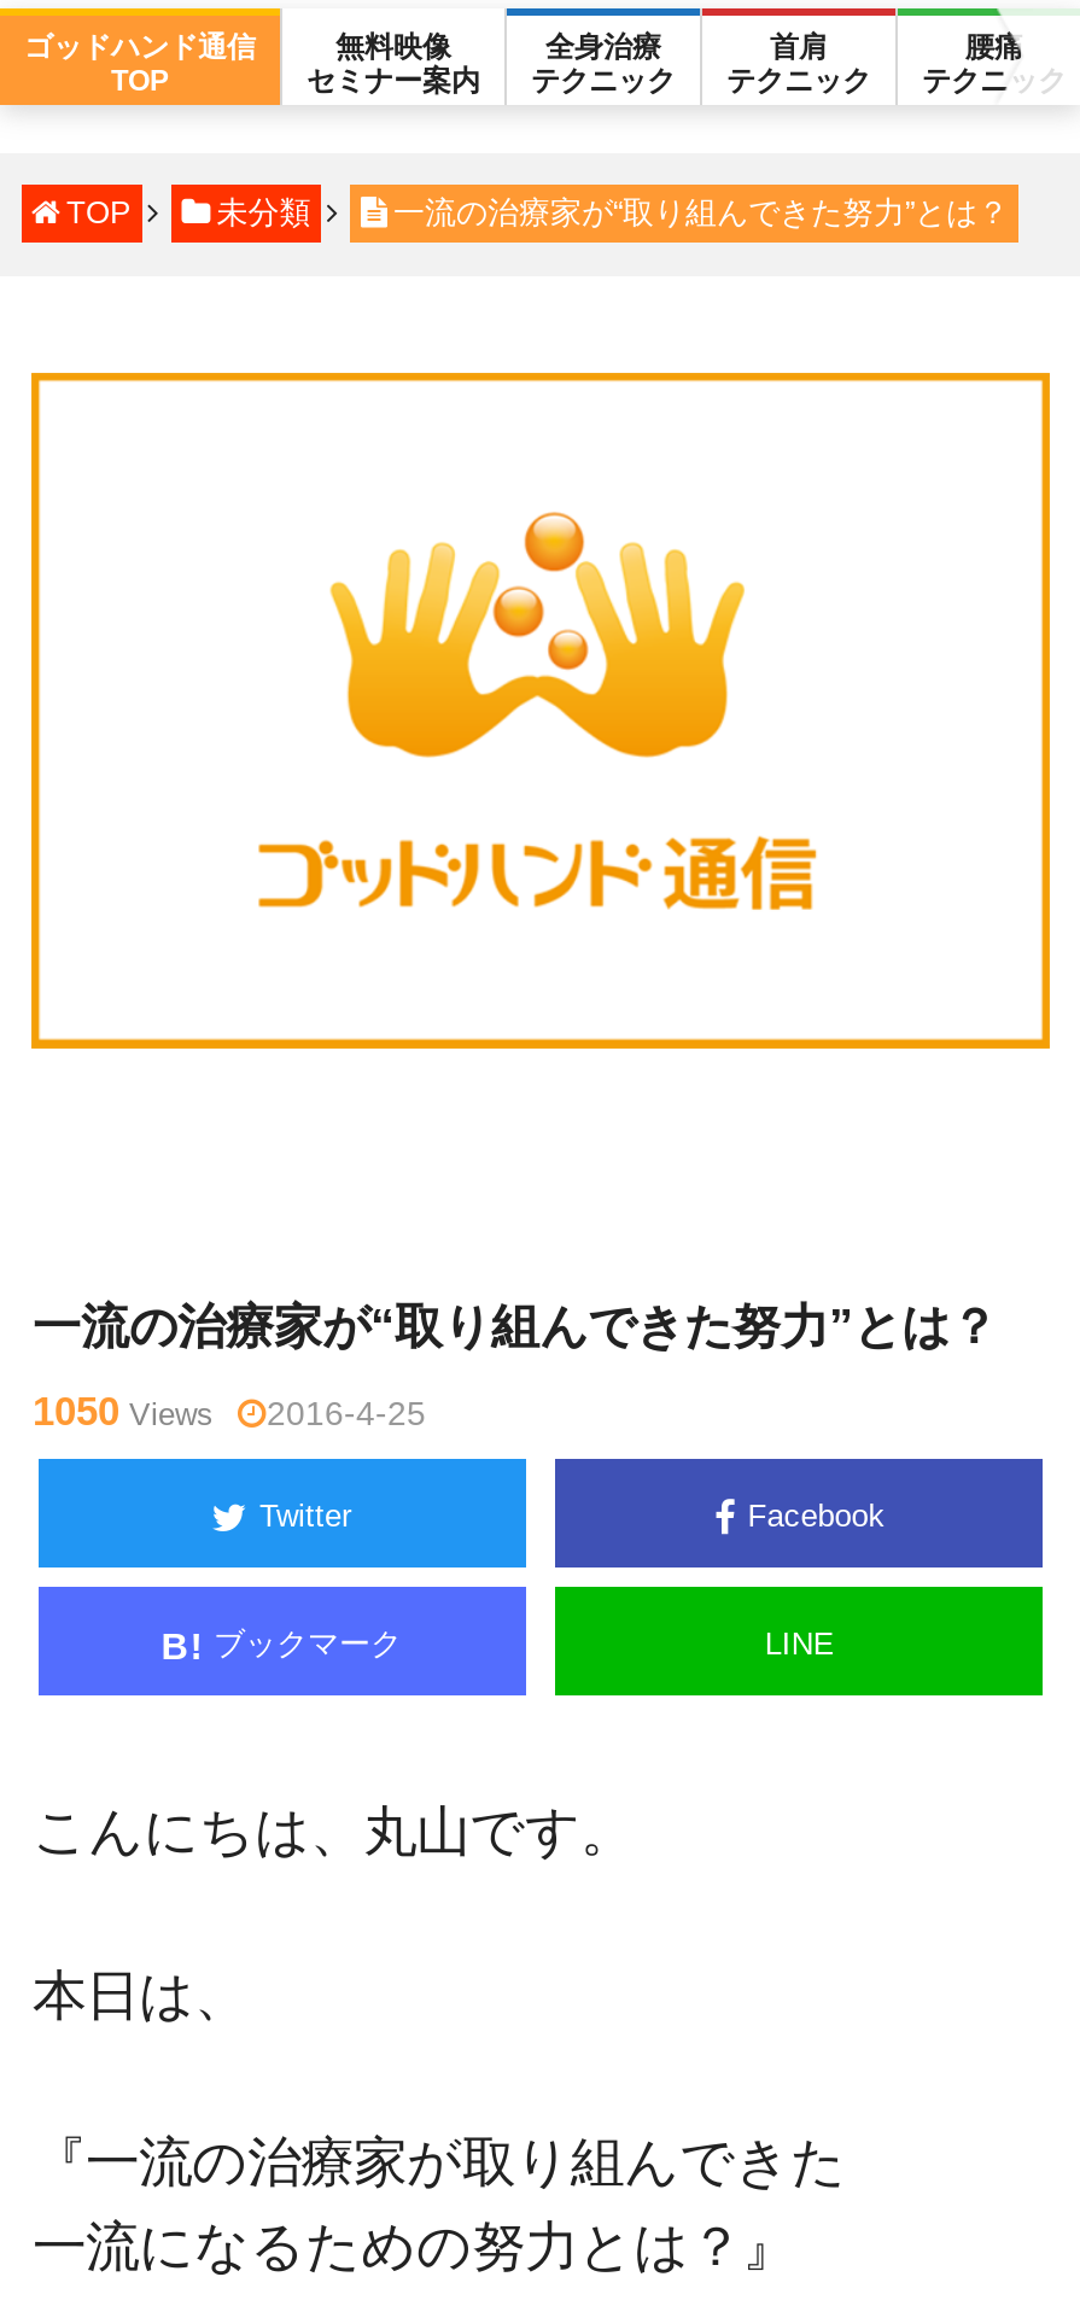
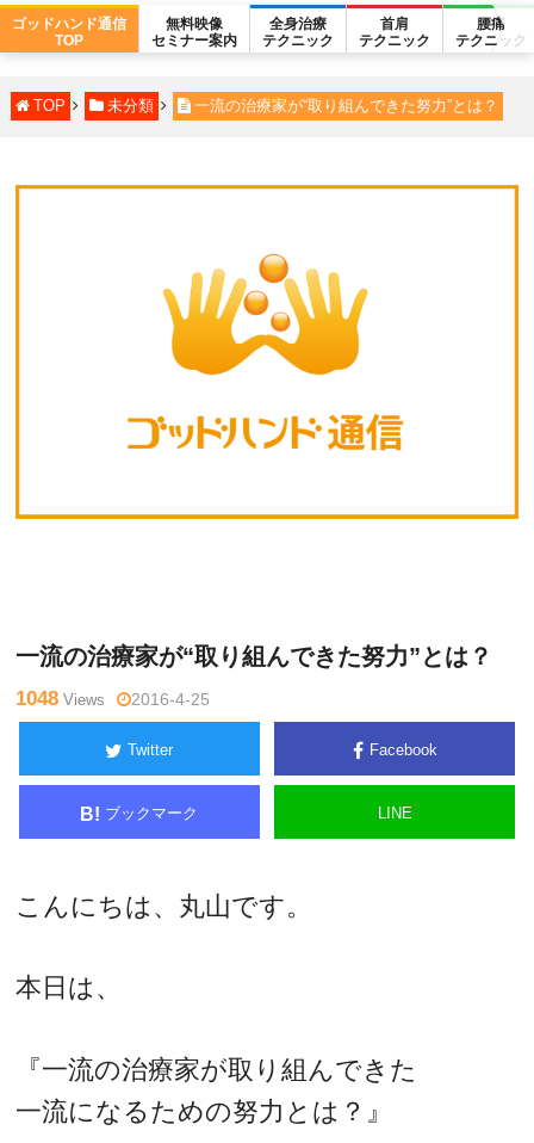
[32,1388,426,1434] 1050 Views 2016-4-25 -> [16,687,210,709] 1048 Views 2016-4-25

